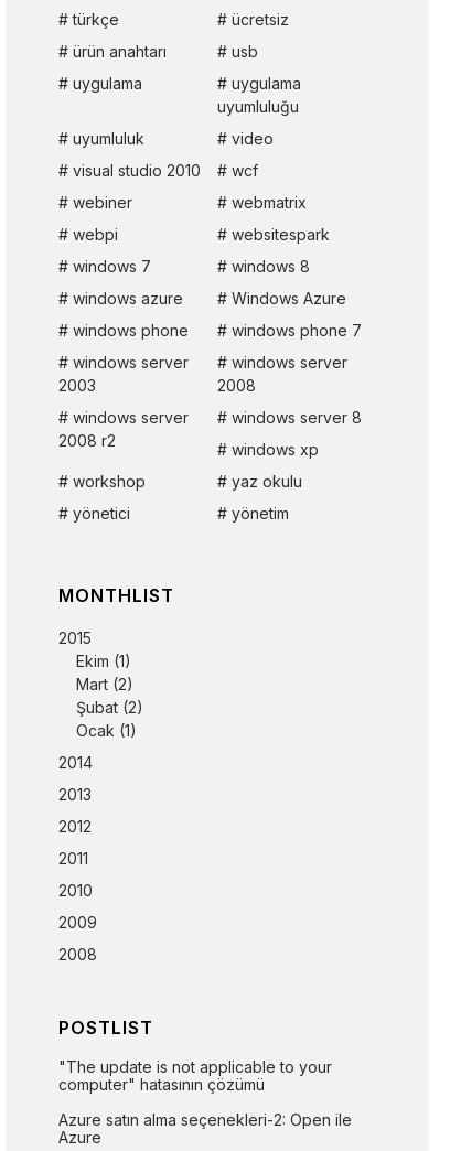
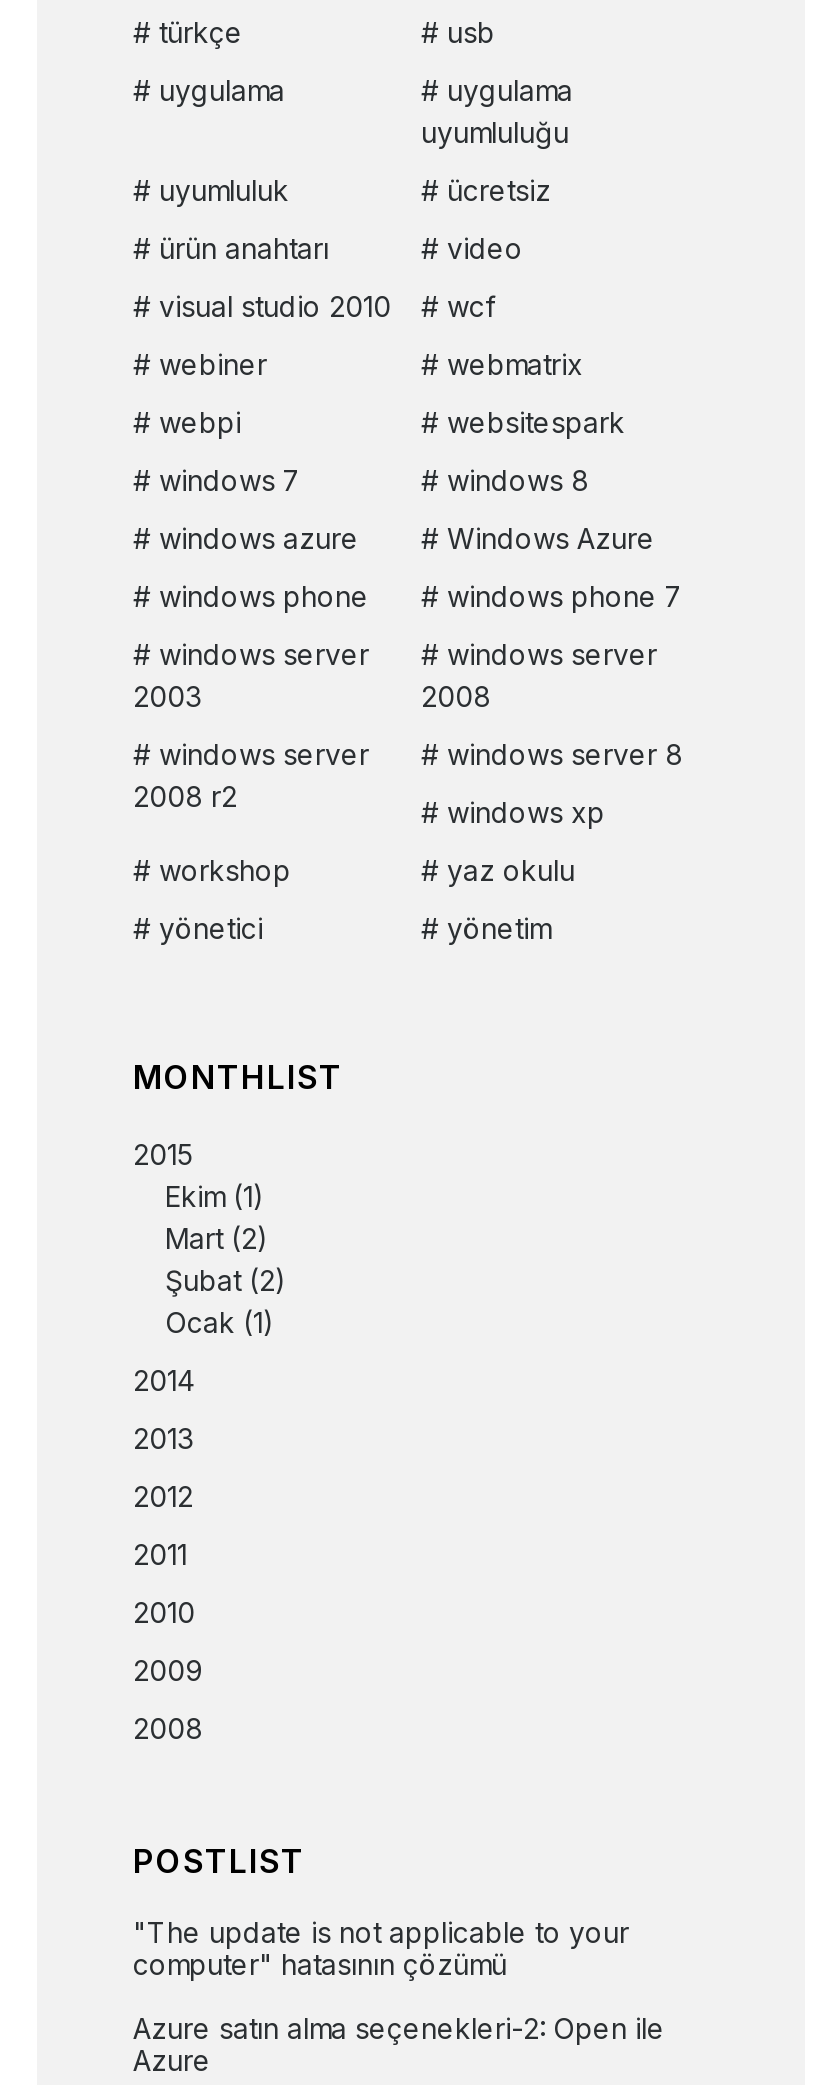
moved [73,10,289,61] -> [159,173,551,265]: ücretsiz | ürün anahtarı
moved [73,42,301,148] -> [159,15,573,207]: usb | uygulama | uygulama | uyumluluğu | uyumluluk

